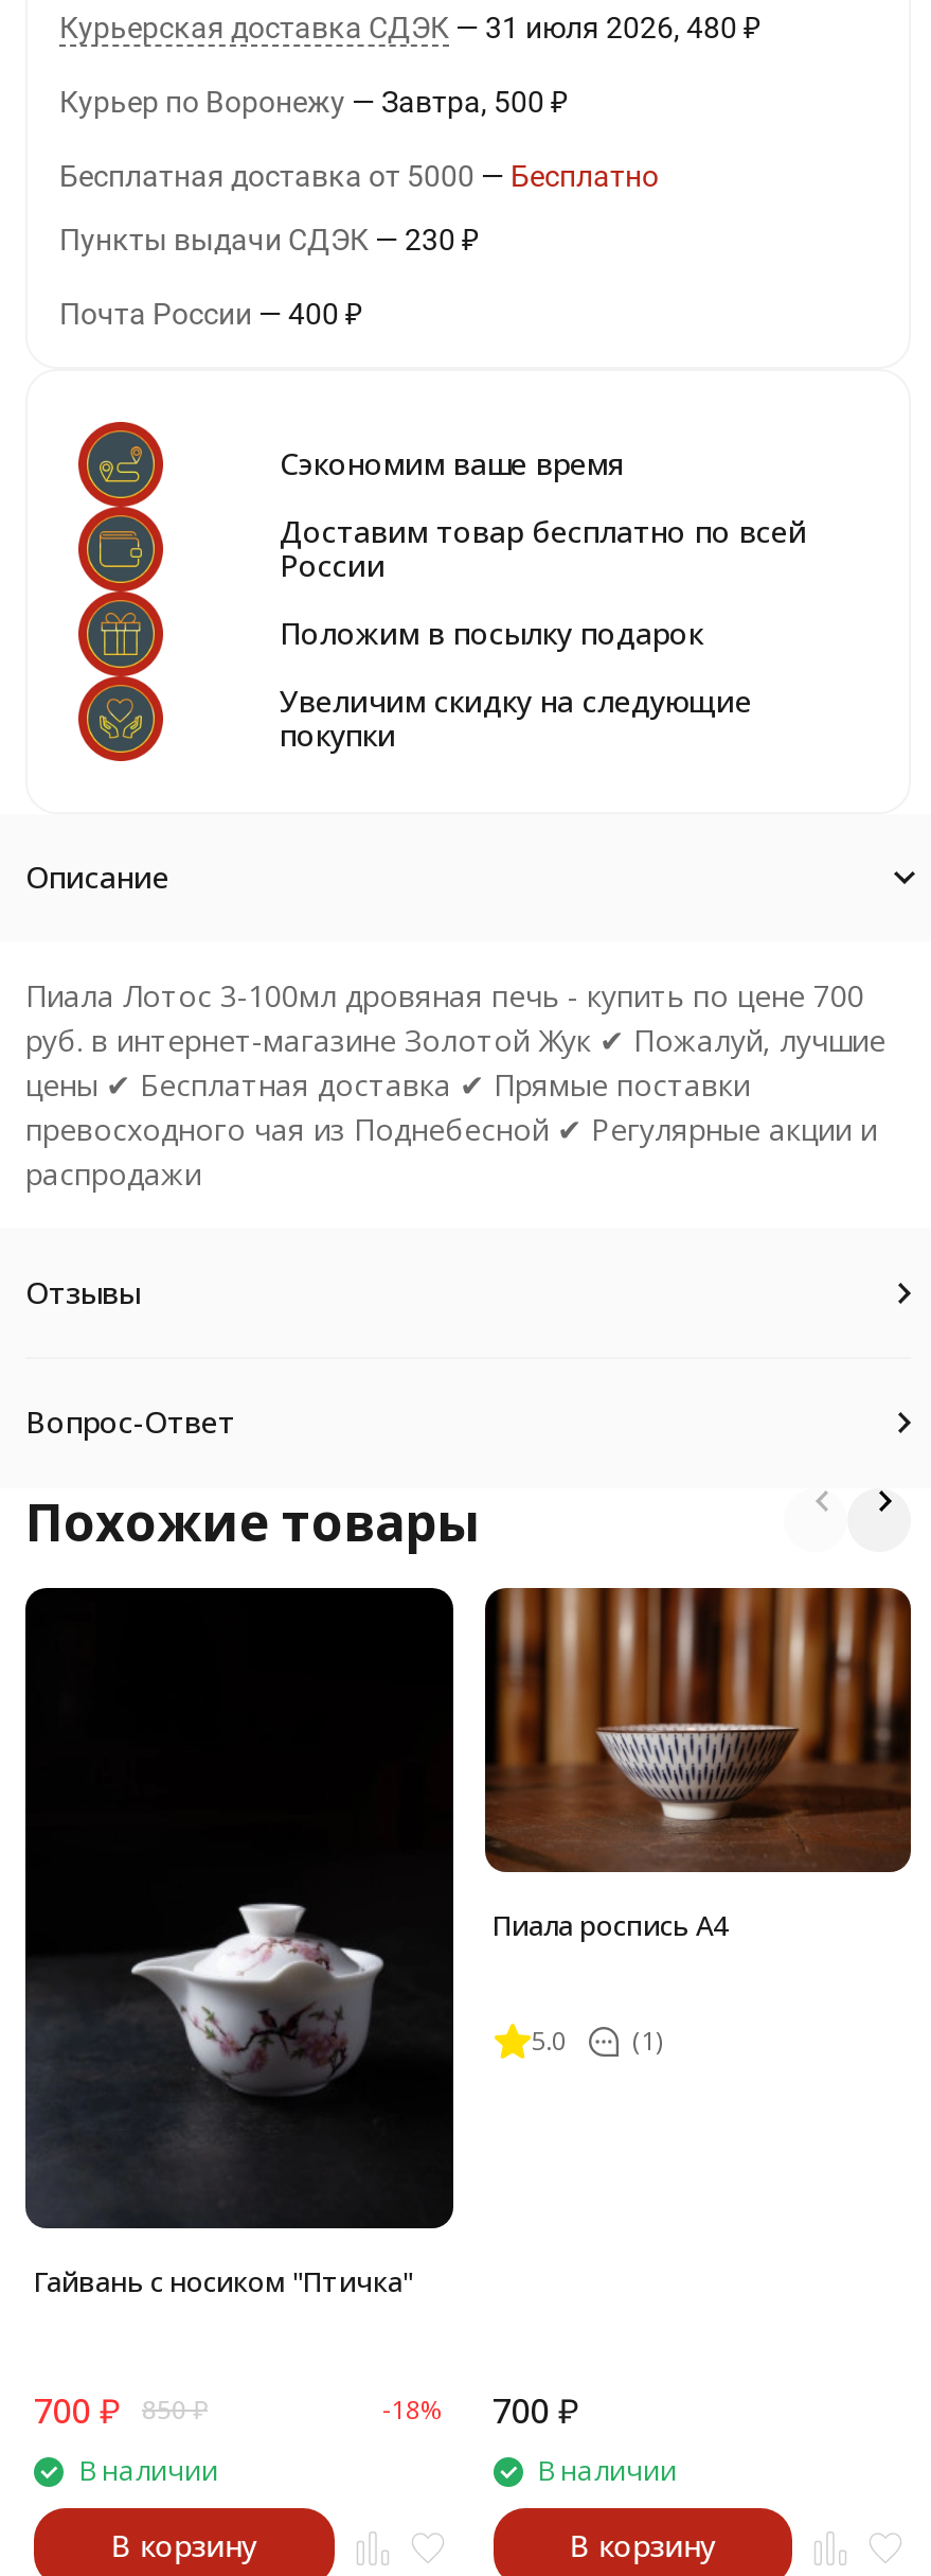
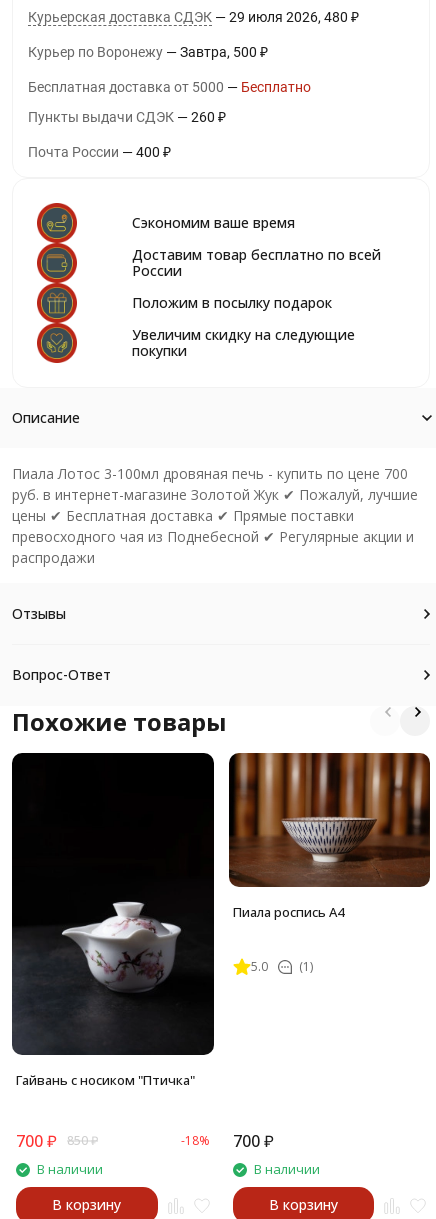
[59,11,760,45] Курьерская доставка СДЭК 31 июля 2026 480 ₽ -> [28,9,359,25] Курьерская доставка СДЭК 29 июля 2026 480 ₽
[59,223,479,257] Пункты выдачи СДЭК 230 ₽ -> [28,109,226,125] Пункты выдачи СДЭК 260 ₽

